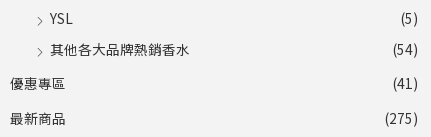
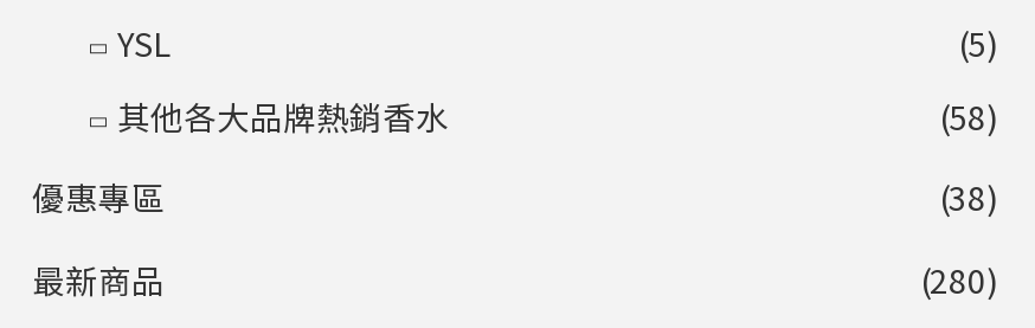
[393,39,418,59] (54) -> [939,92,998,139] (58)
[393,73,418,93] (41) -> [939,173,998,221] (38)
[385,108,418,128] (275) -> [920,255,998,302] (280)

